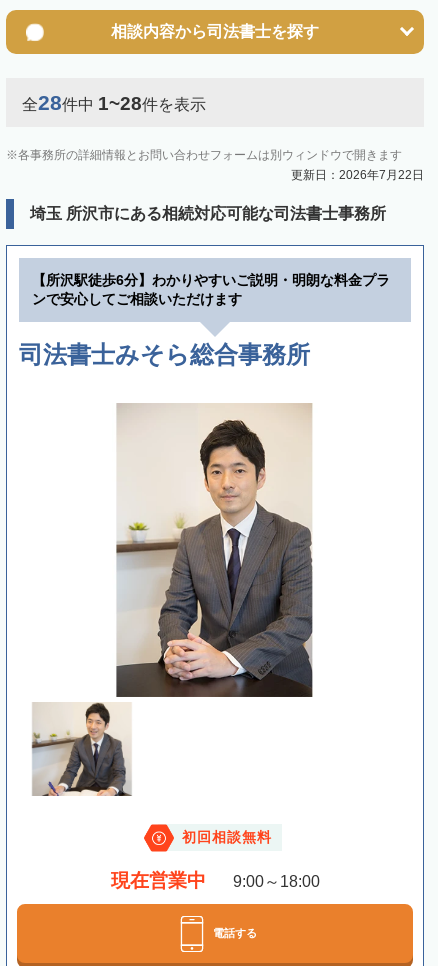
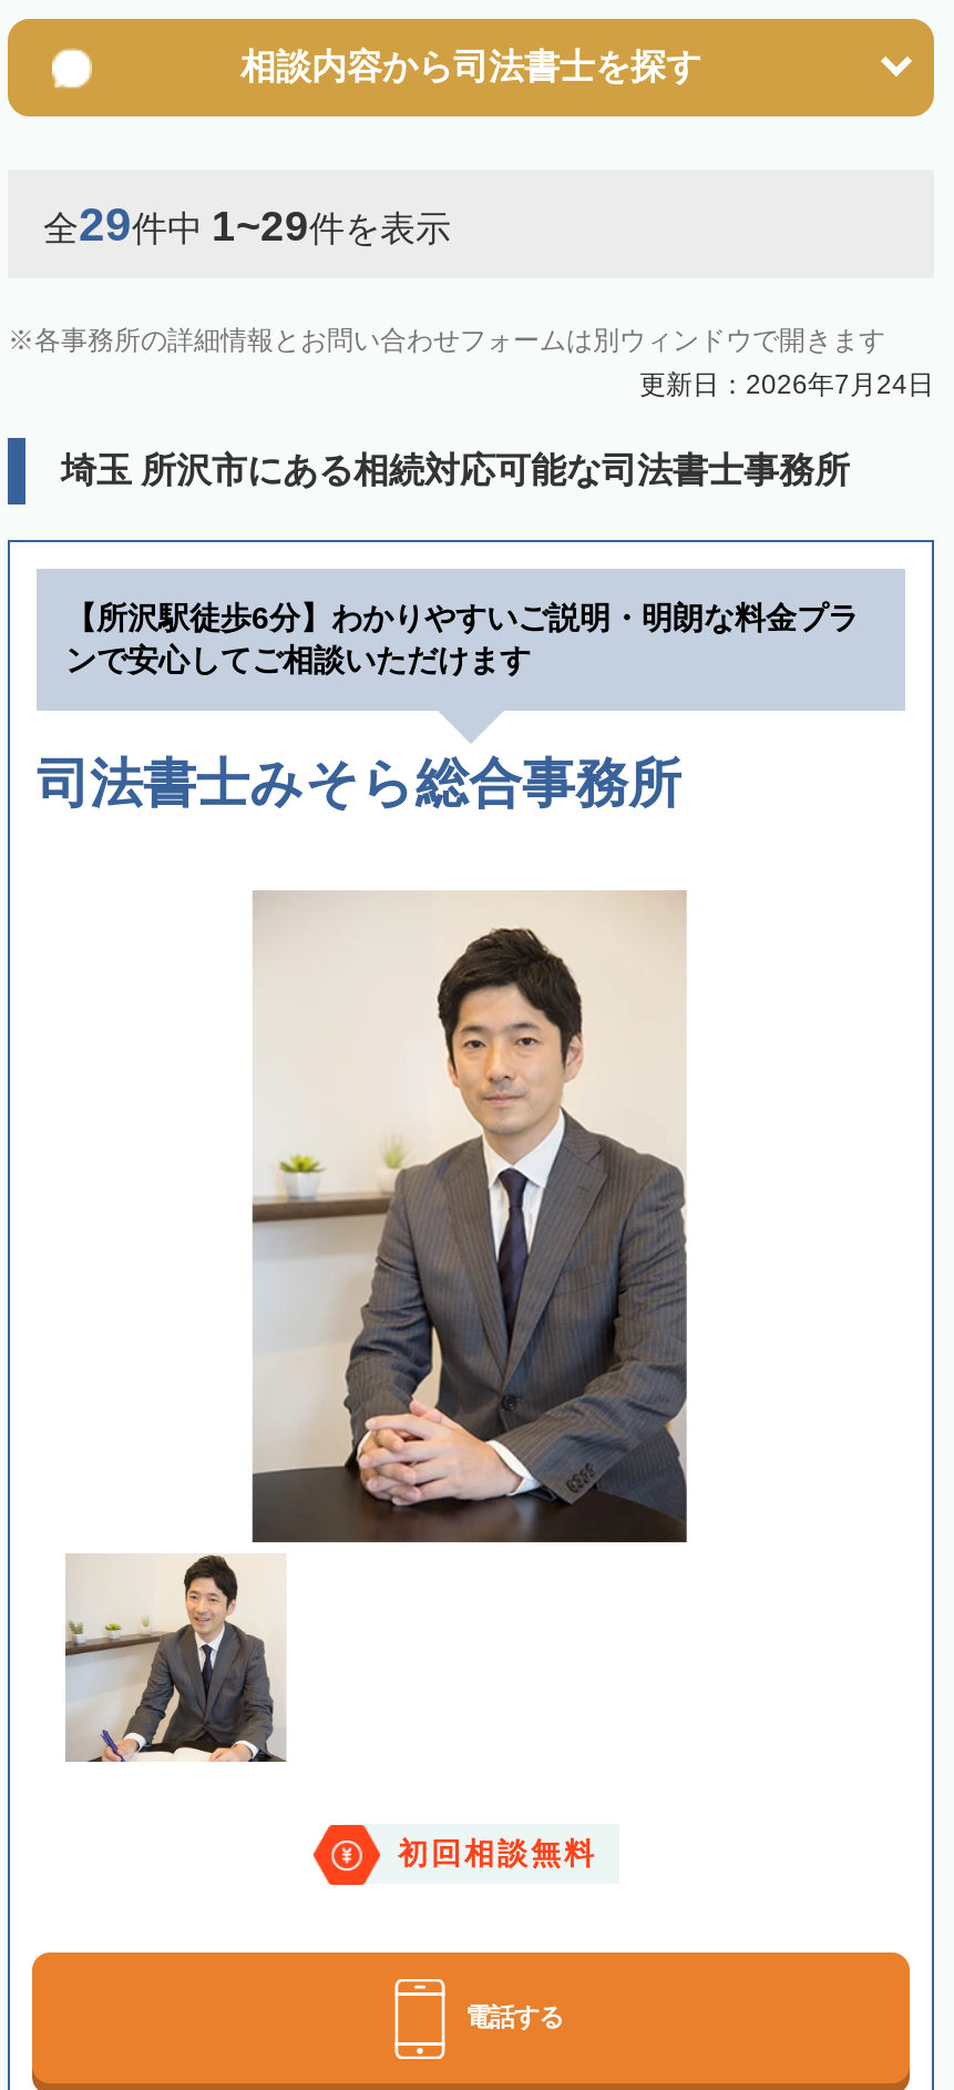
[22,91,206,114] 全28件中1~28件を表示 -> [43,199,451,250] 全29件中1~29件を表示
[291,168,424,182] 更新日：2026年7月22日 -> [639,370,934,401] 更新日：2026年7月24日
[110,870,319,891] 現在営業中 | 9:00～18:00 -> none

